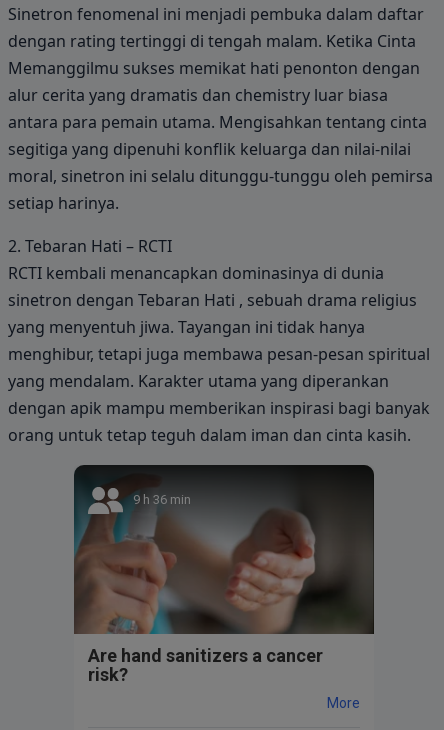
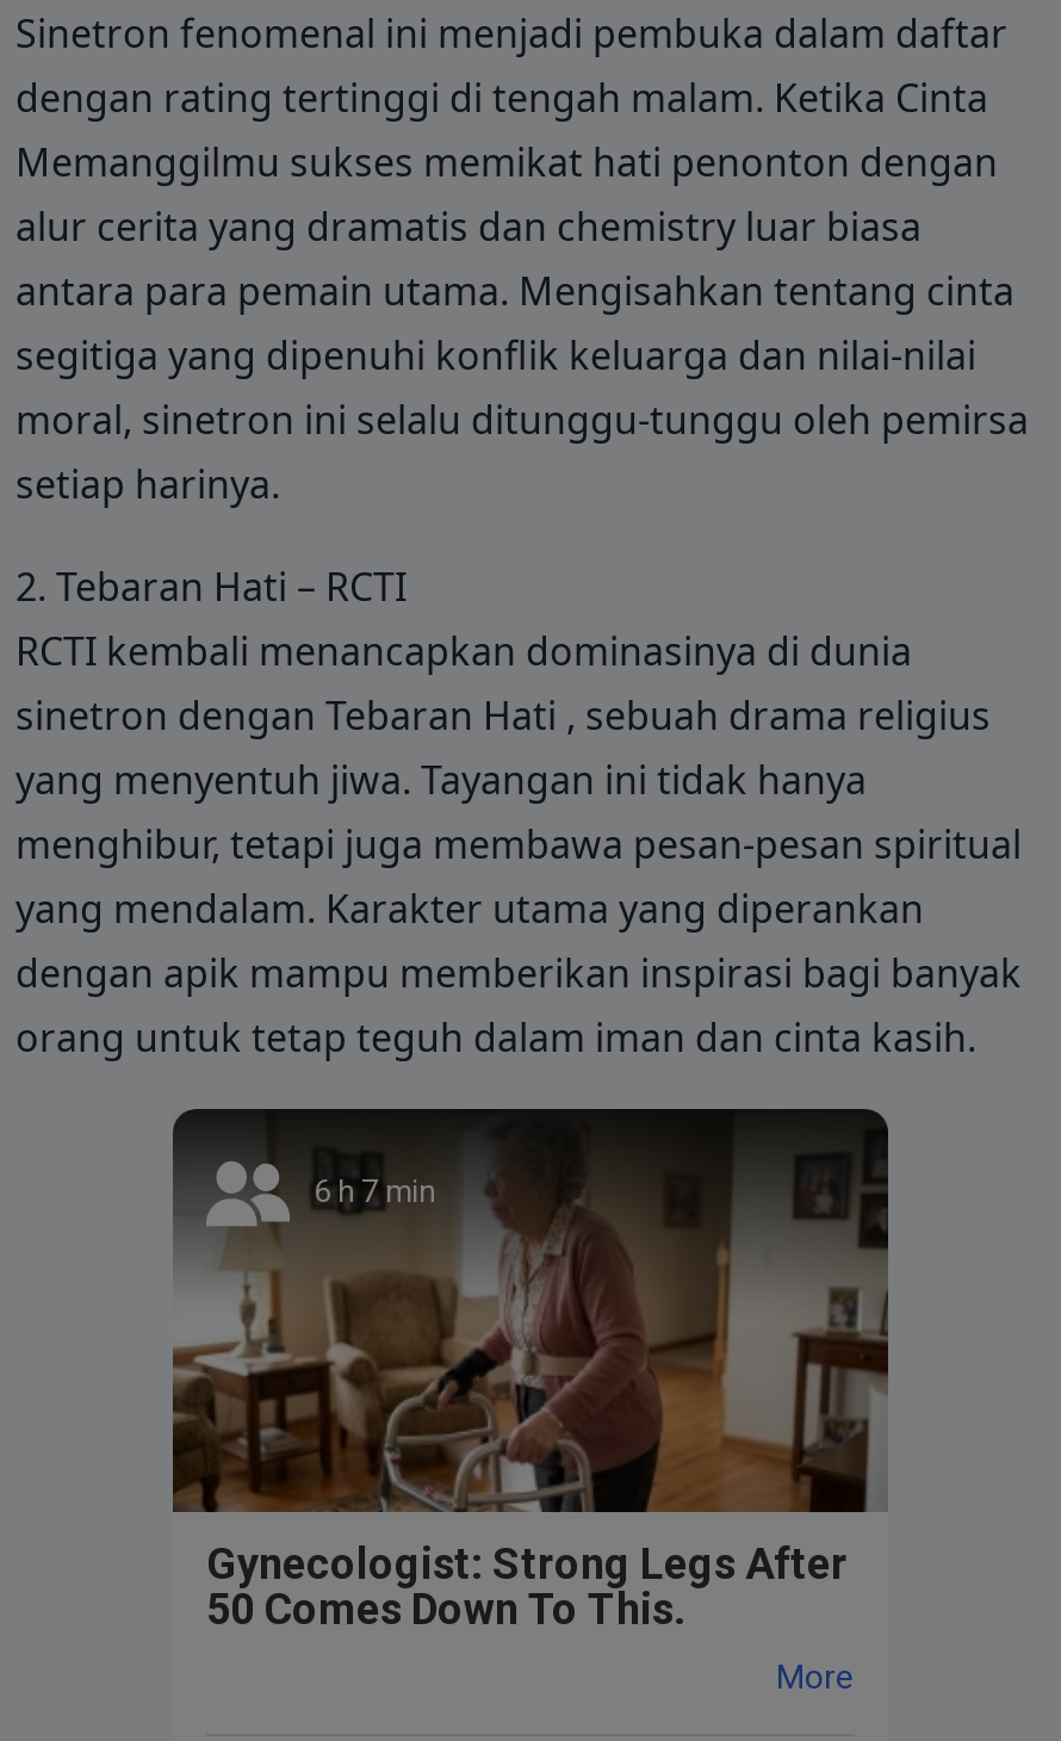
[73,471,375,635] [image] | 9 h 36 min -> [173,1123,888,1514] [image] | 6 h 7 min
[88,645,323,685] Are hand sanitizers a cancer | risk? -> [206,1537,848,1633] Gynecologist: Strong Legs After | 50 Comes Down To This.

